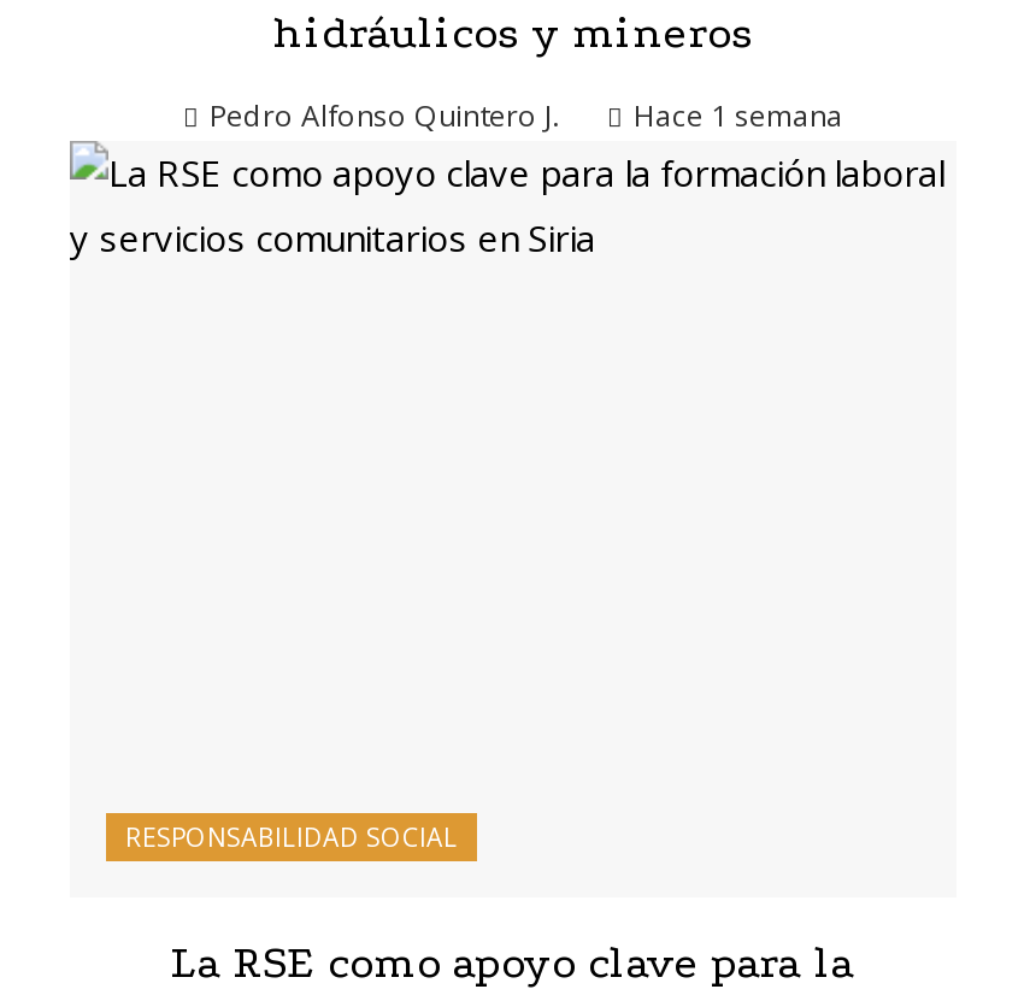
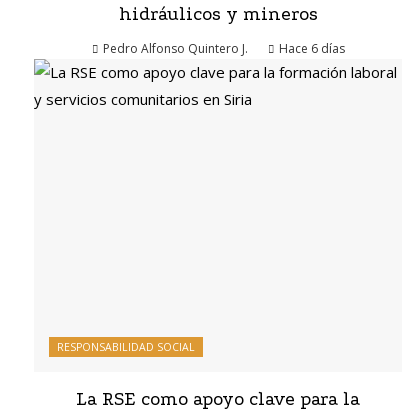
[210,96,843,137] Pedro Alfonso Quintero J. Hace 1 semana -> [102,40,344,57] Pedro Alfonso Quintero J. Hace 6 días

